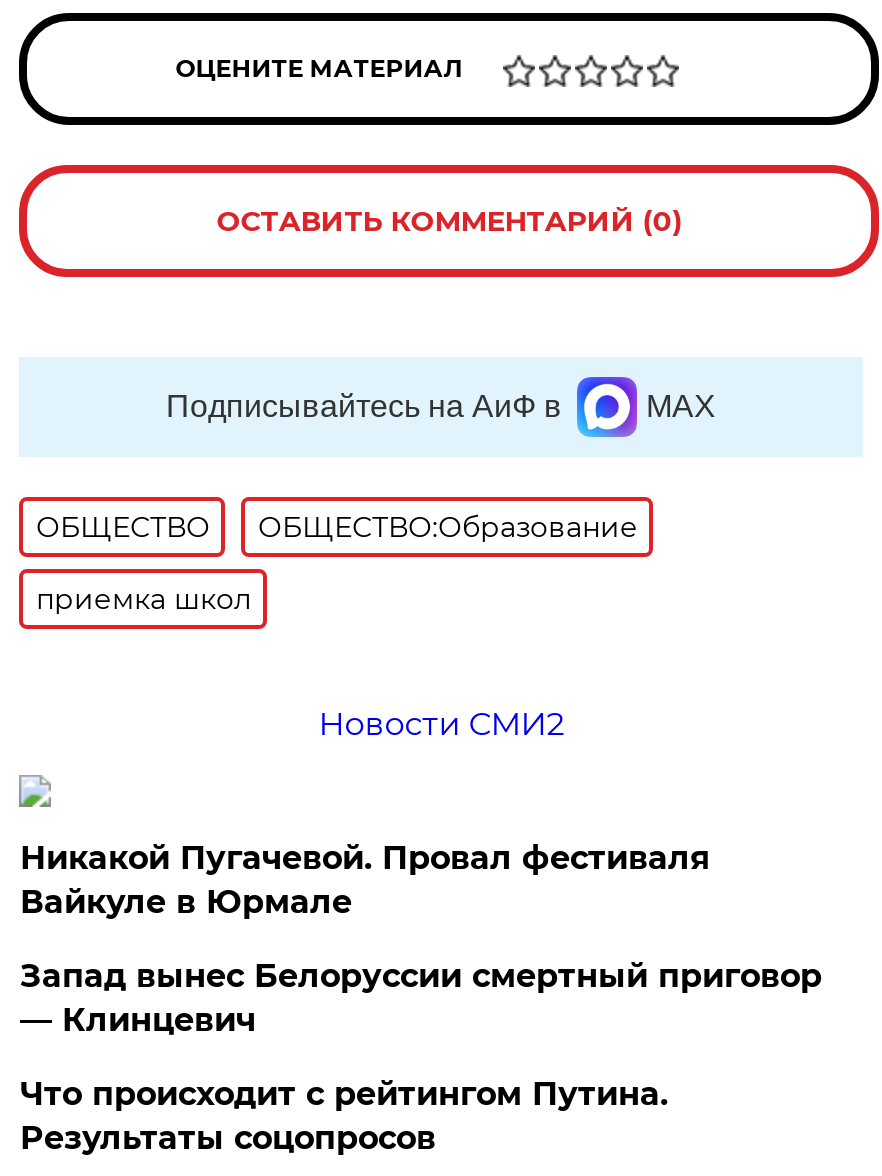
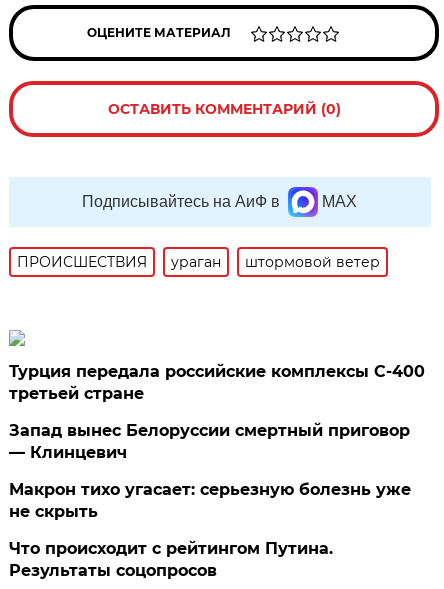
[36,509,638,743] ОБЩЕСТВО | ОБЩЕСТВО:Образование | приемка школ | Новости СМИ2 -> [17,253,380,271] ПРОИСШЕСТВИЯ | ураган | штормовой ветер
[20,839,710,921] Никакой Пугачевой. Провал фестиваля | Вайкуле в Юрмале -> [9,362,425,403] Турция передала российские комплексы С-400 | третьей стране
moved [20,957,822,1039] -> [9,421,410,462]: Запад вынес Белоруссии смертный приговор | — Клинцевич
none -> [9,480,411,521] Макрон тихо угасает: серьезную болезнь уже | не скрыть

